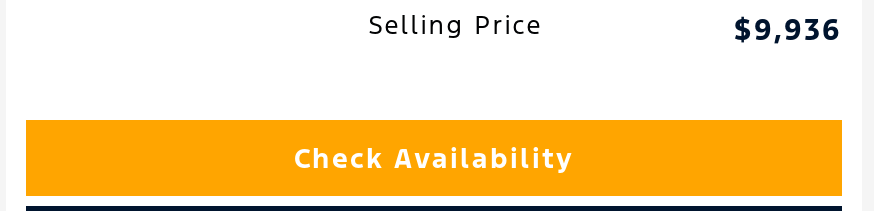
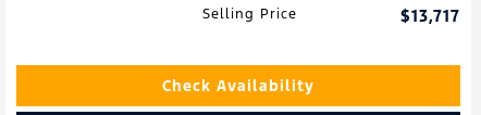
[734,11,842,49] $9,936 -> [400,6,460,26] $13,717

